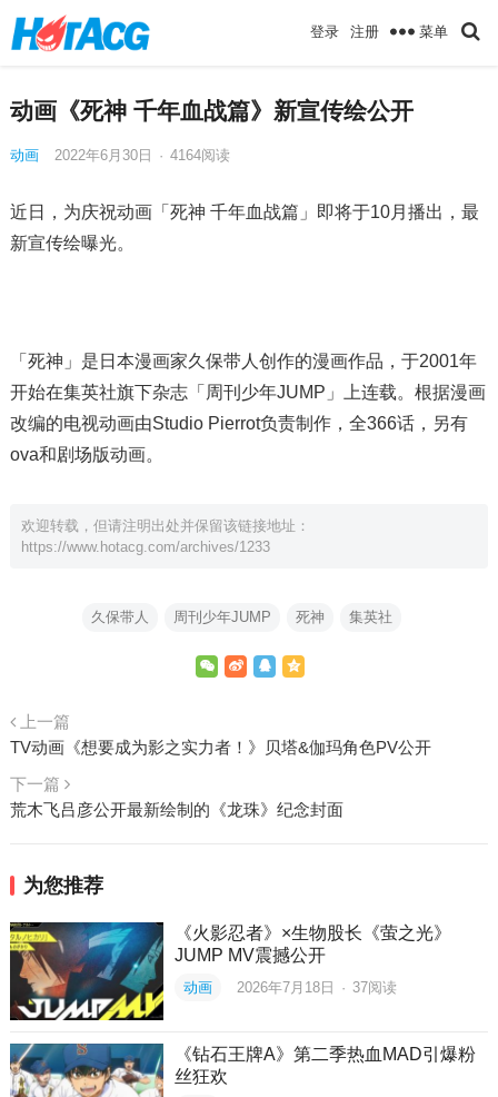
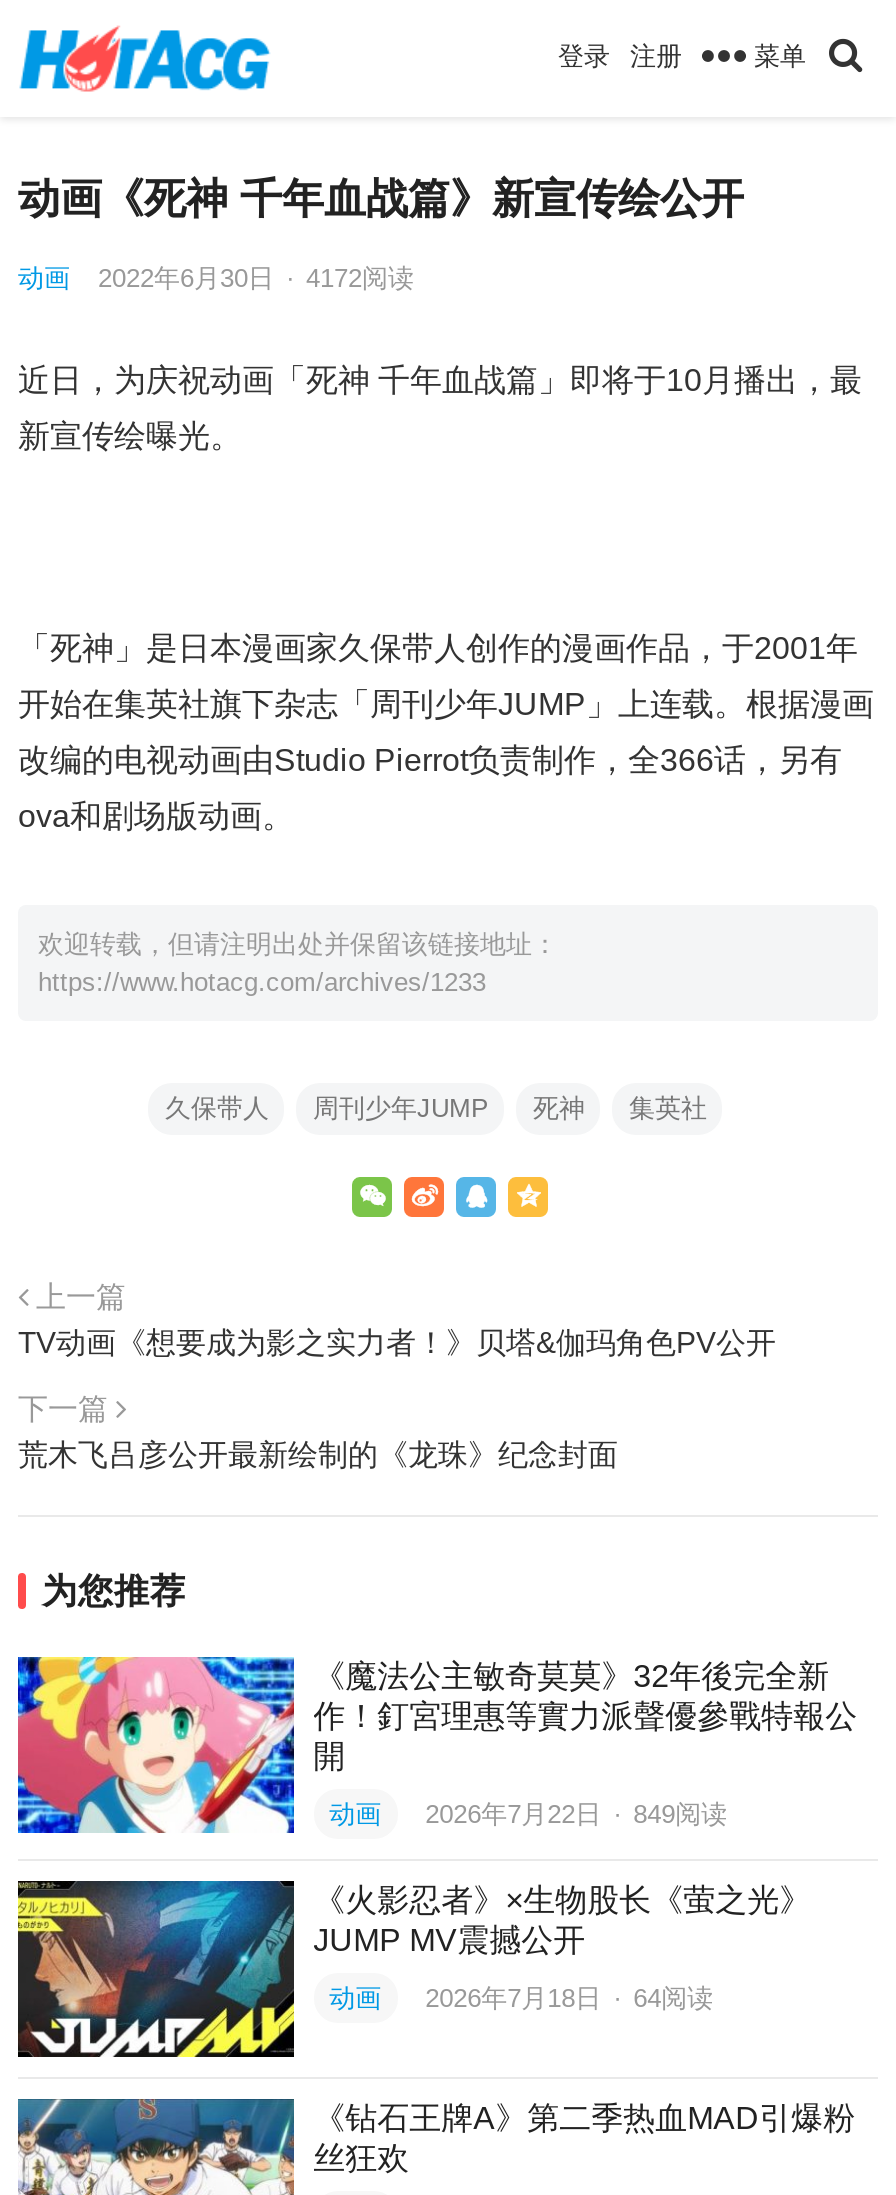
[10,147,230,164] 动画 2022年6月30日 · 4164阅读 -> [18,263,414,293] 动画 2022年6月30日 · 4172阅读
none -> [16,1655,857,1835] [image] | 《魔法公主敏奇莫莫》32年後完全新 | 作！釘宮理惠等實力派聲優參戰特報公 | 開 | 动画 | 2026年7月22日 · 849阅读
[183,979,396,996] 动画 2026年7月18日 · 37阅读 -> [329,1983,713,2013] 动画 2026年7月18日 · 64阅读

